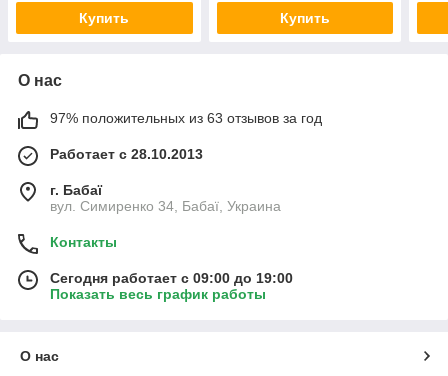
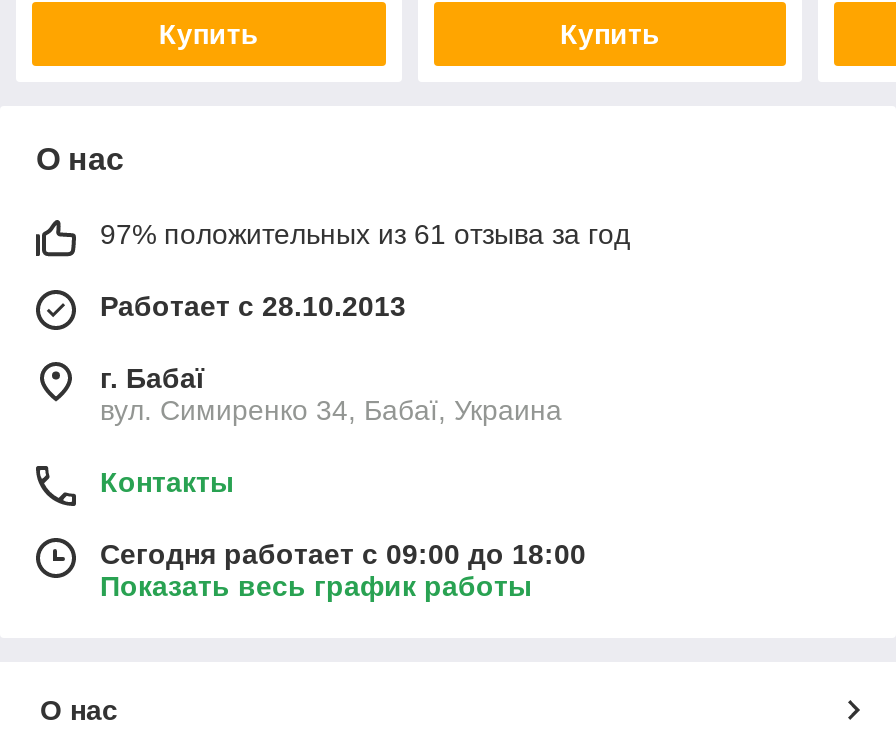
[50,110,322,126] 97% положительных из 63 отзывов за год -> [100,218,630,250] 97% положительных из 61 отзыва за год
[50,270,293,286] Сегодня работает с 09:00 до 19:00 -> [100,538,586,570] Сегодня работает с 09:00 до 18:00

